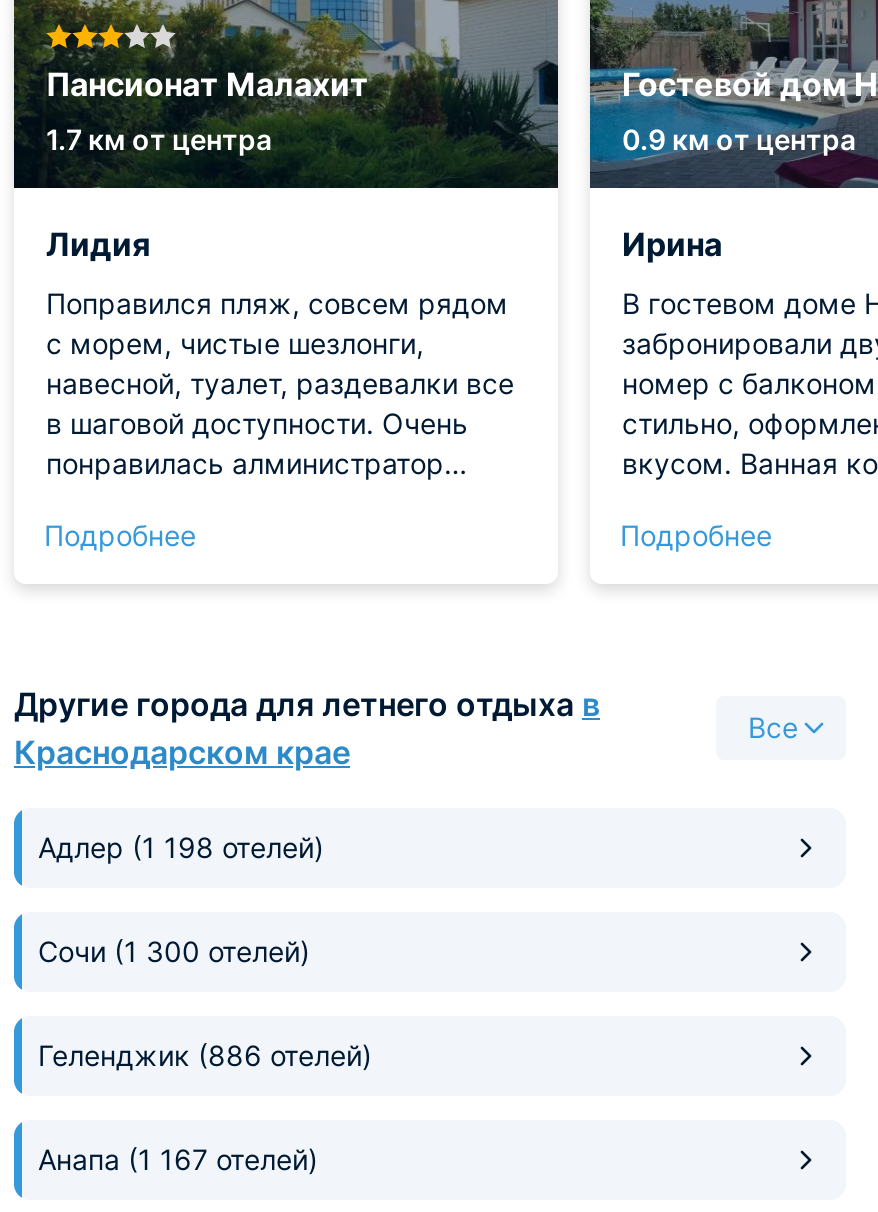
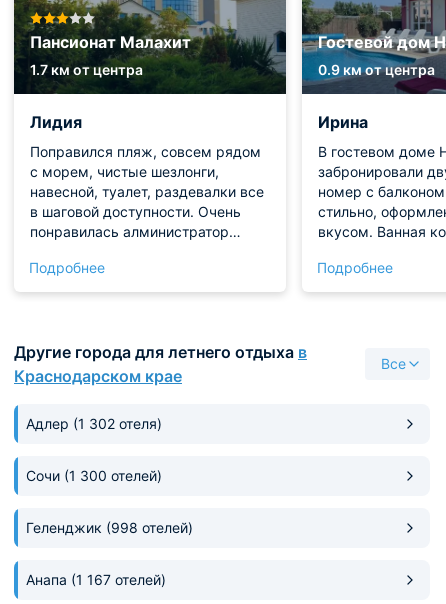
[38,830,324,864] Адлер (1 198 отелей) -> [26,415,162,432] Адлер (1 302 отеля)
[38,1038,372,1072] Геленджик (886 отелей) -> [26,519,193,536] Геленджик (998 отелей)

